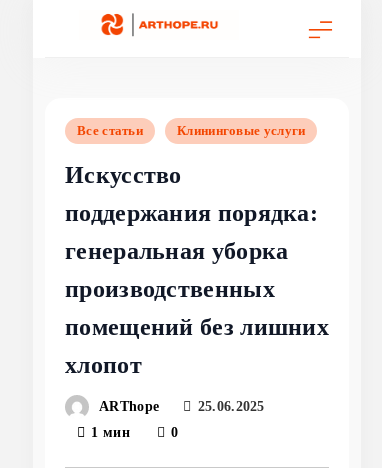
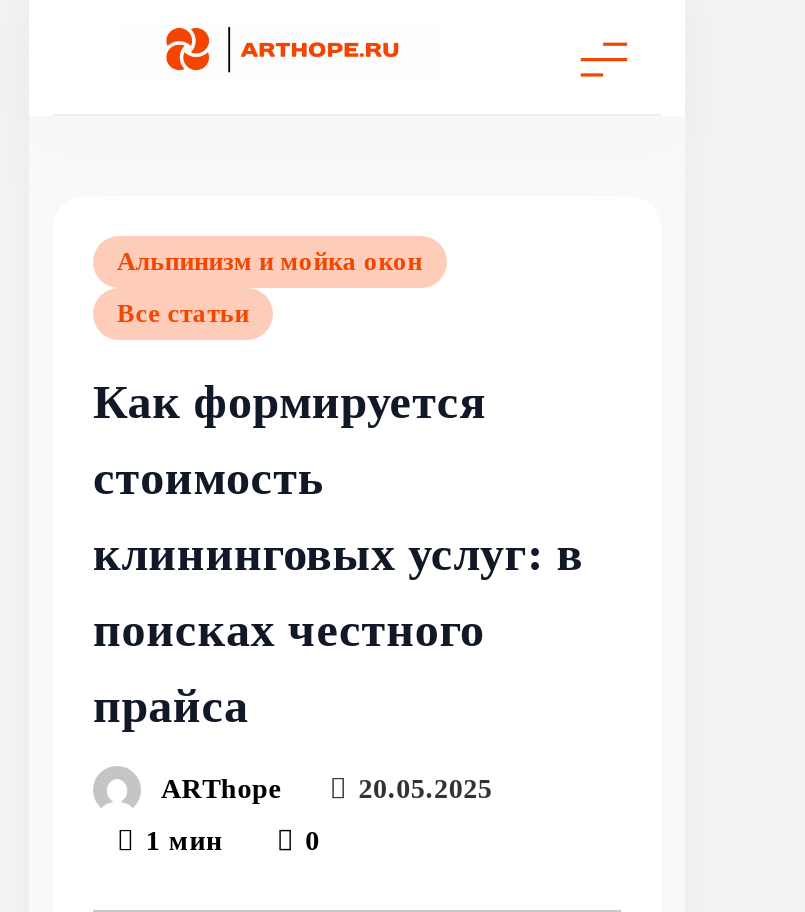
none -> [117,247,422,277] Альпинизм и мойка окон
[65,123,329,378] Клининговые услуги | Искусство | поддержания порядка: | генеральная уборка | производственных | помещений без лишних | хлопот -> [93,377,583,733] Как формируется | стоимость | клининговых услуг: в | поисках честного | прайса
moved [77,123,143,138] -> [117,299,249,329]: Все статьи
[198,399,265,414] 25.06.2025 -> [358,775,492,805] 20.05.2025

